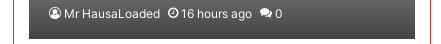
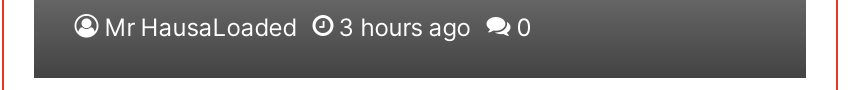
[64,6,283,21] Mr HausaLoaded 16 hours ago 0 -> [105,12,533,42] Mr HausaLoaded 3 hours ago 0

